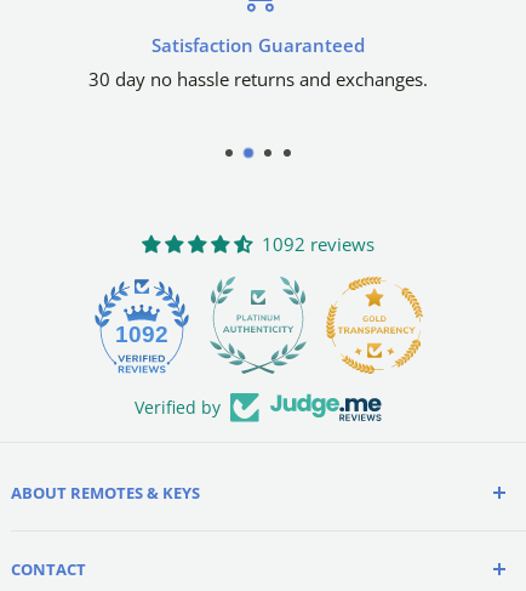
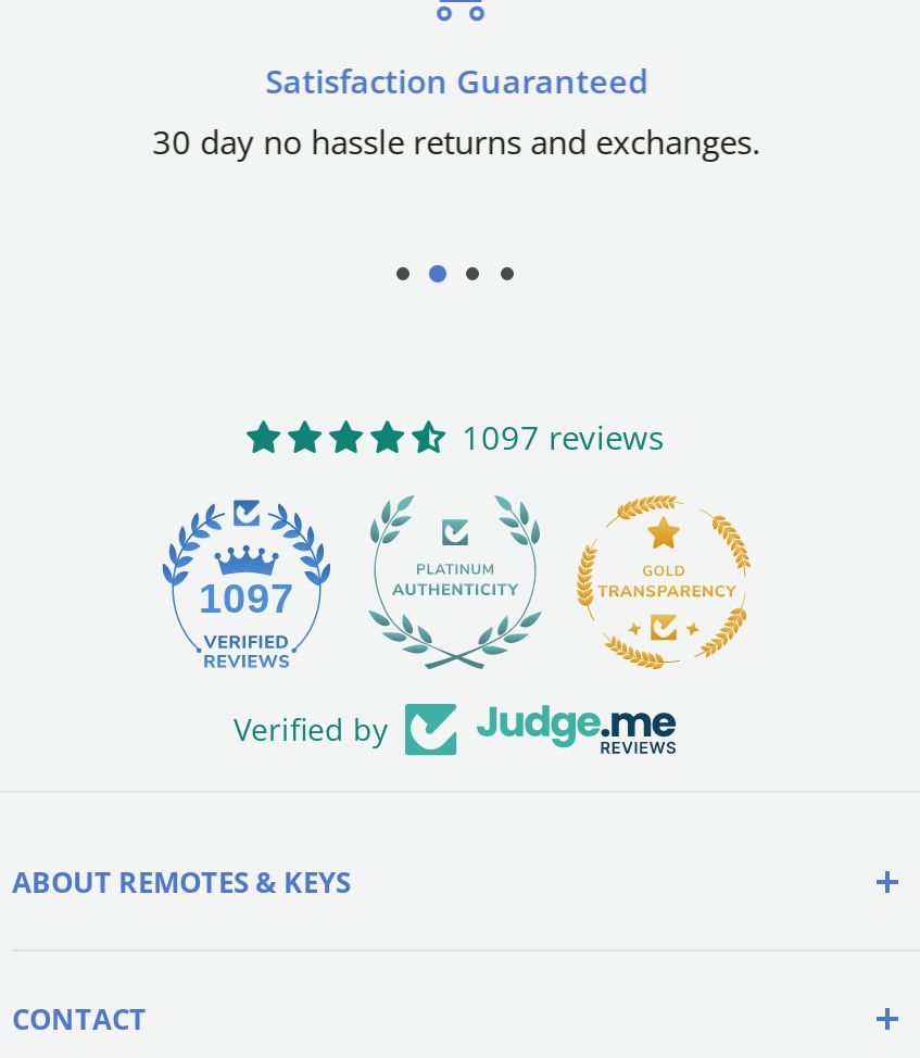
[262,232,375,256] 1092 reviews -> [462,415,664,458] 1097 reviews
[115,321,168,347] 1092 -> [199,575,294,621] 1097

